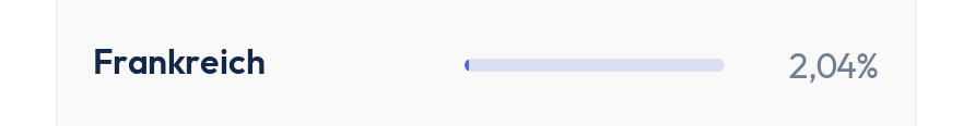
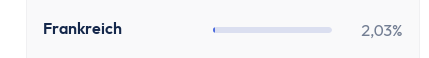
[788,43,880,87] 2,04% -> [361,20,403,40] 2,03%

